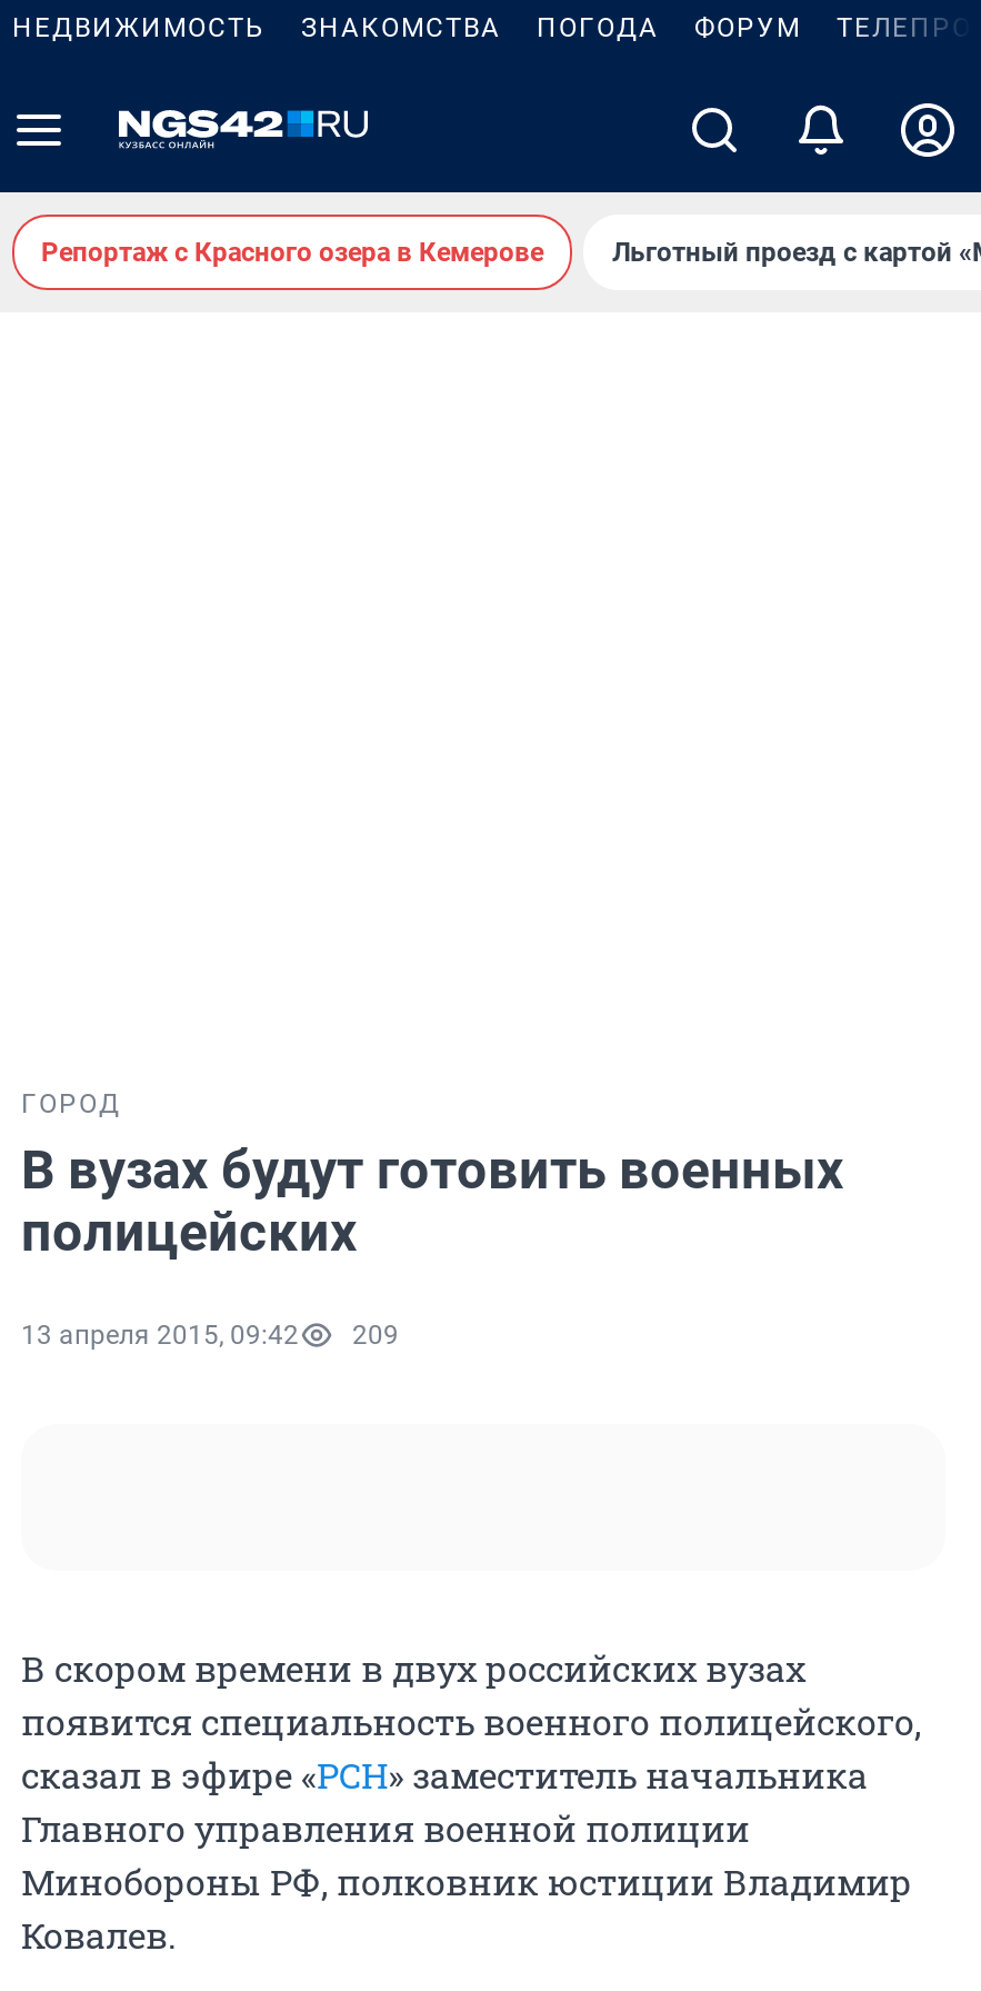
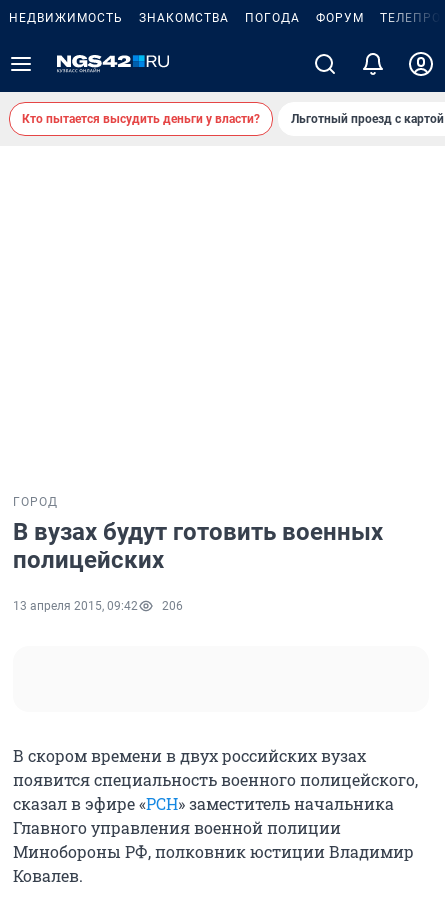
[41,237,543,268] Репортаж с Красного озера в Кемерове -> [22,112,260,126] Кто пытается высудить деньги у власти?
[21,1320,399,1351] 13 апреля 2015, 09:42 209 -> [13,599,183,613] 13 апреля 2015, 09:42 206

